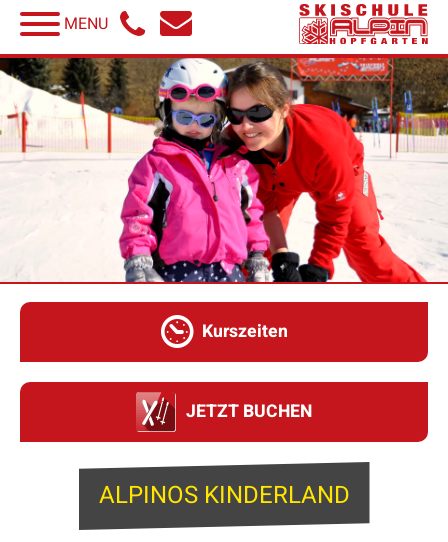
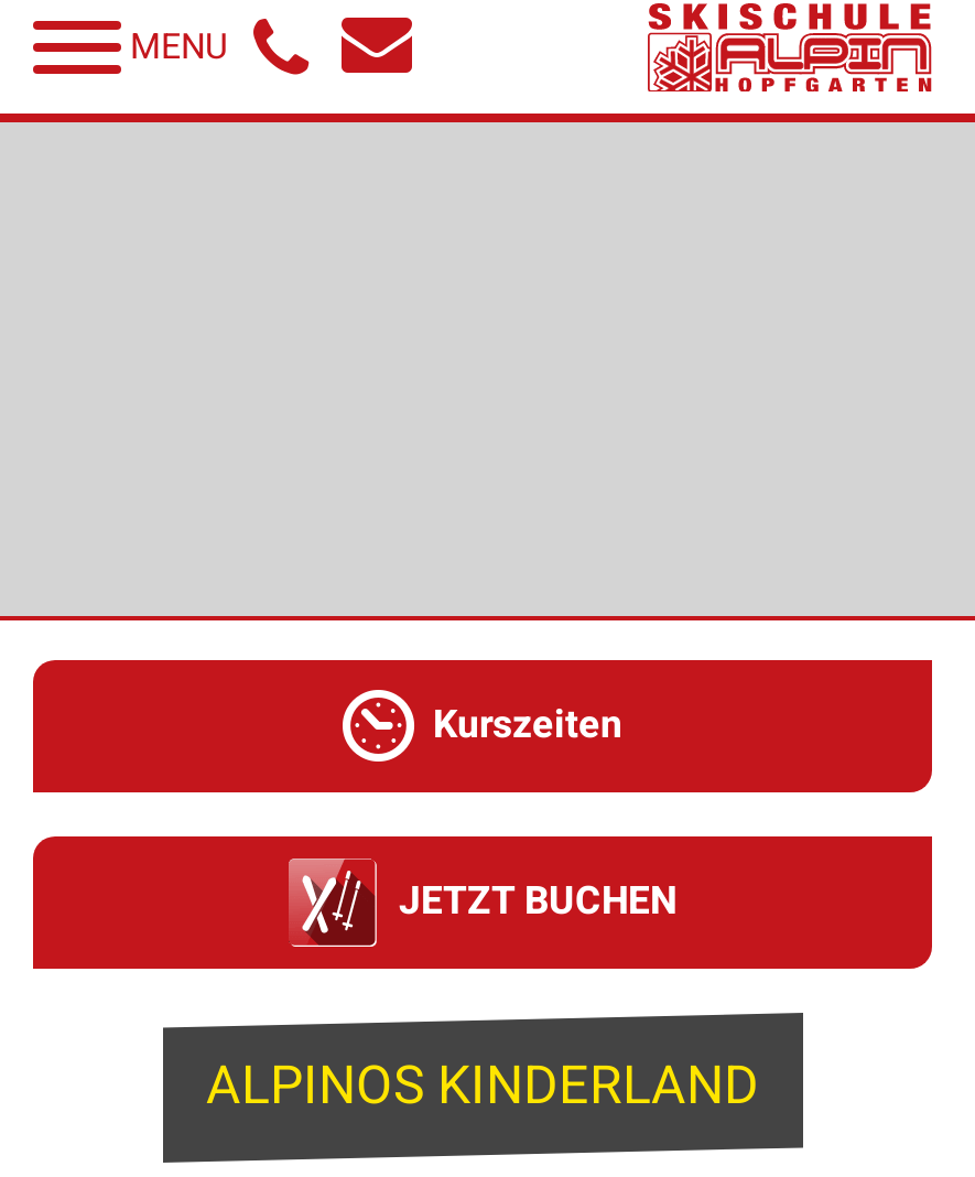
[3,57,445,283] [image] -> none

